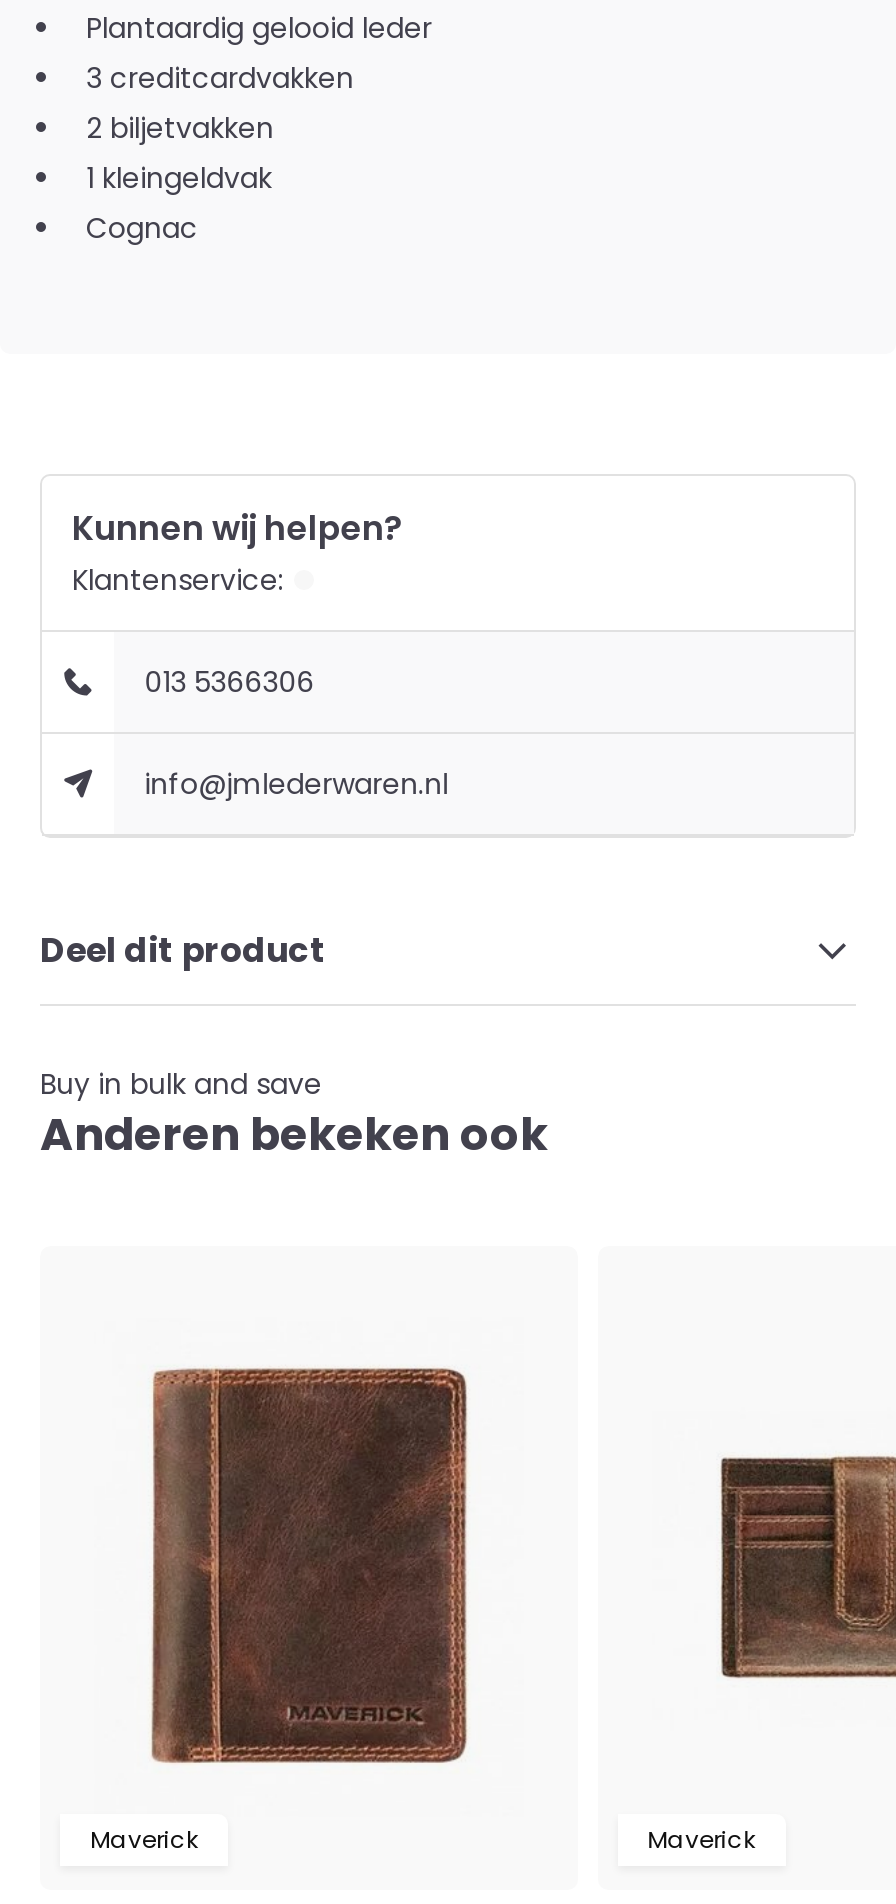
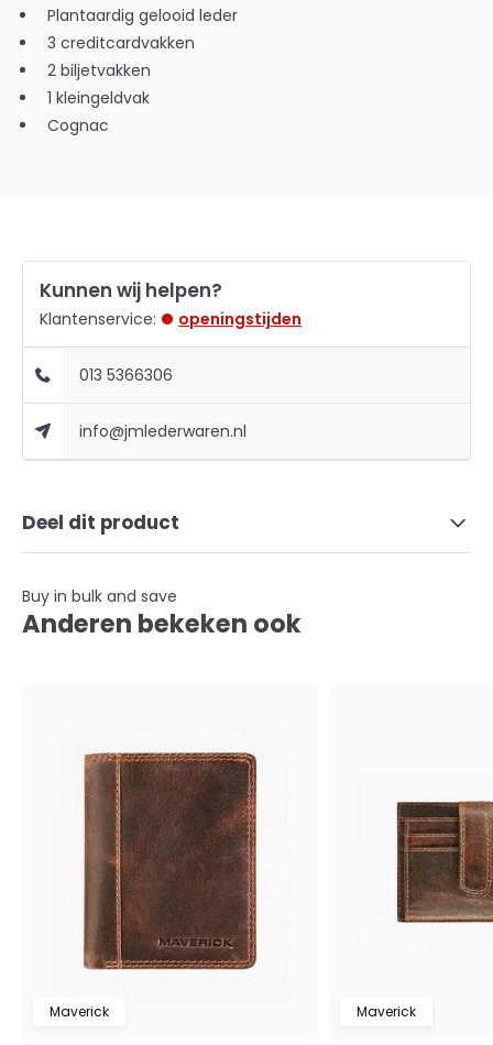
none -> [178,308,302,330] openingstijden

